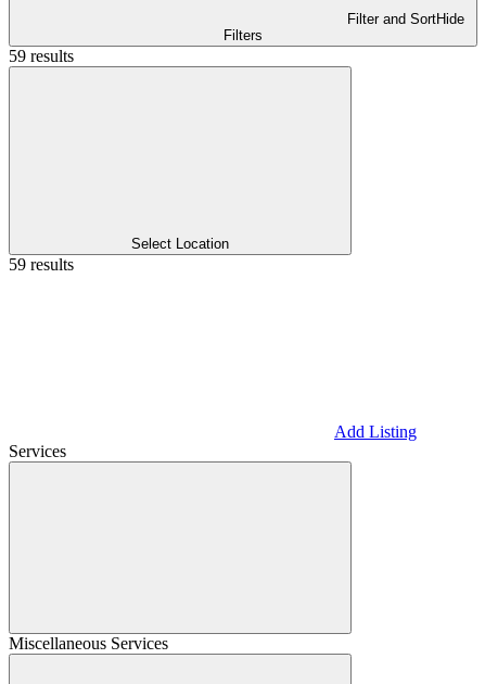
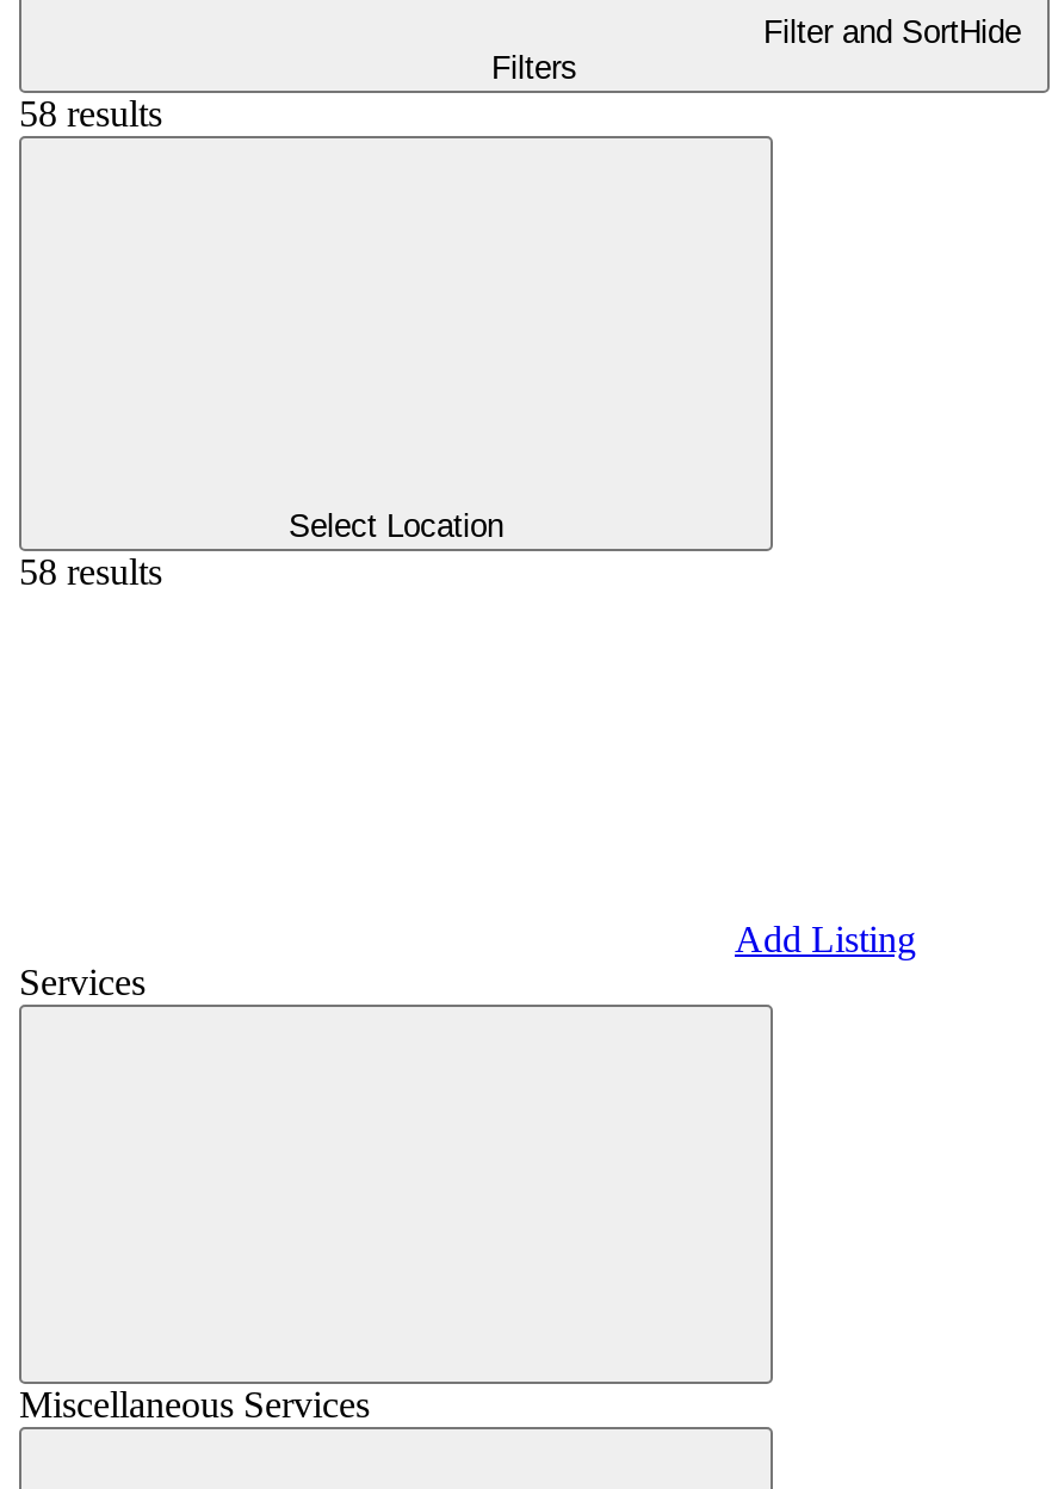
[9,47,74,65] 59 results -> [19,93,162,134] 58 results
[9,255,74,274] 59 results -> [19,551,162,592] 58 results

